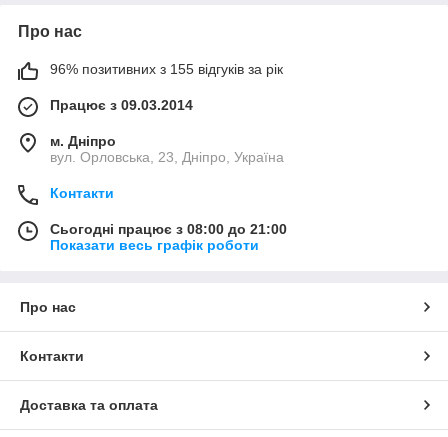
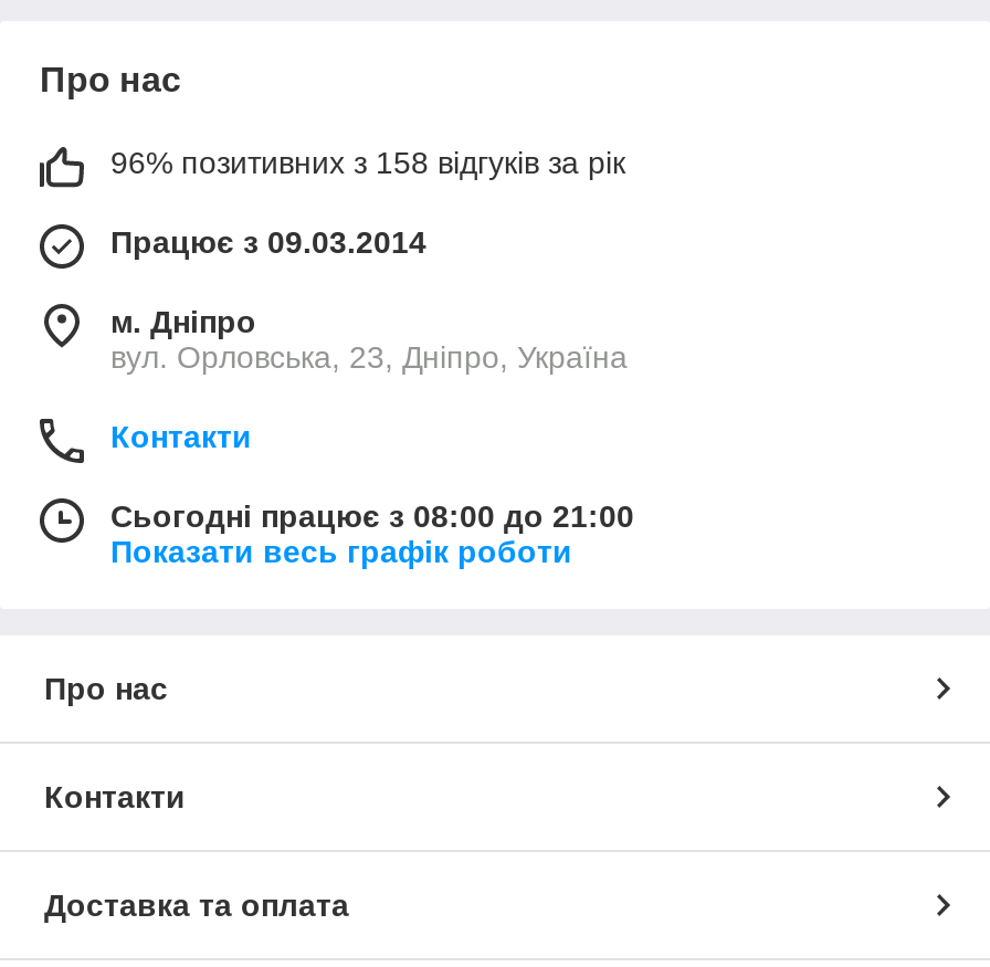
[50,61,283,77] 96% позитивних з 155 відгуків за рік -> [110,146,625,181] 96% позитивних з 158 відгуків за рік

